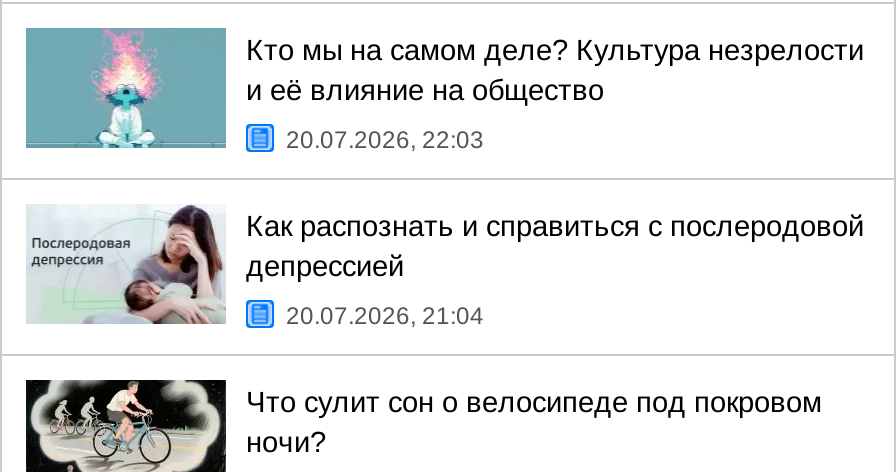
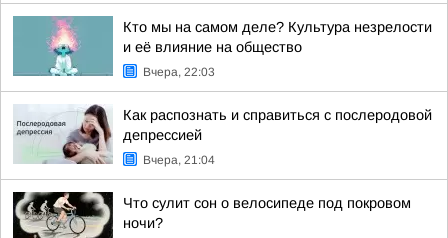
[286,126,484,154] 20.07.2026, 22:03 -> [143,65,215,79] Вчера, 22:03
[286,302,484,330] 20.07.2026, 21:04 -> [143,153,215,167] Вчера, 21:04

